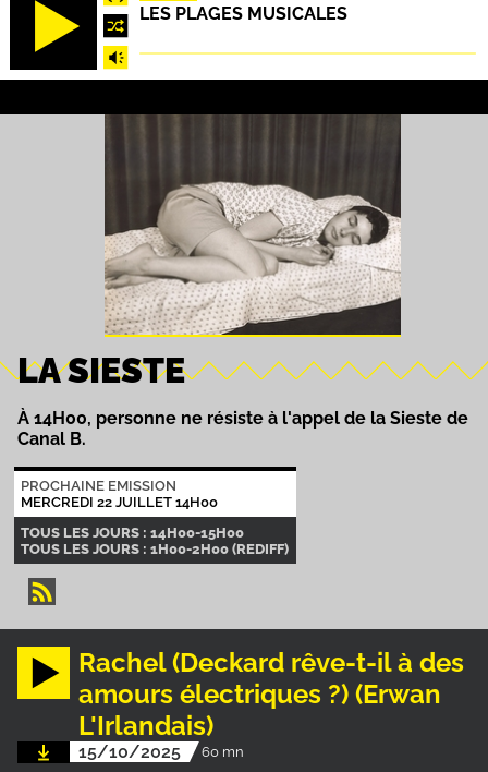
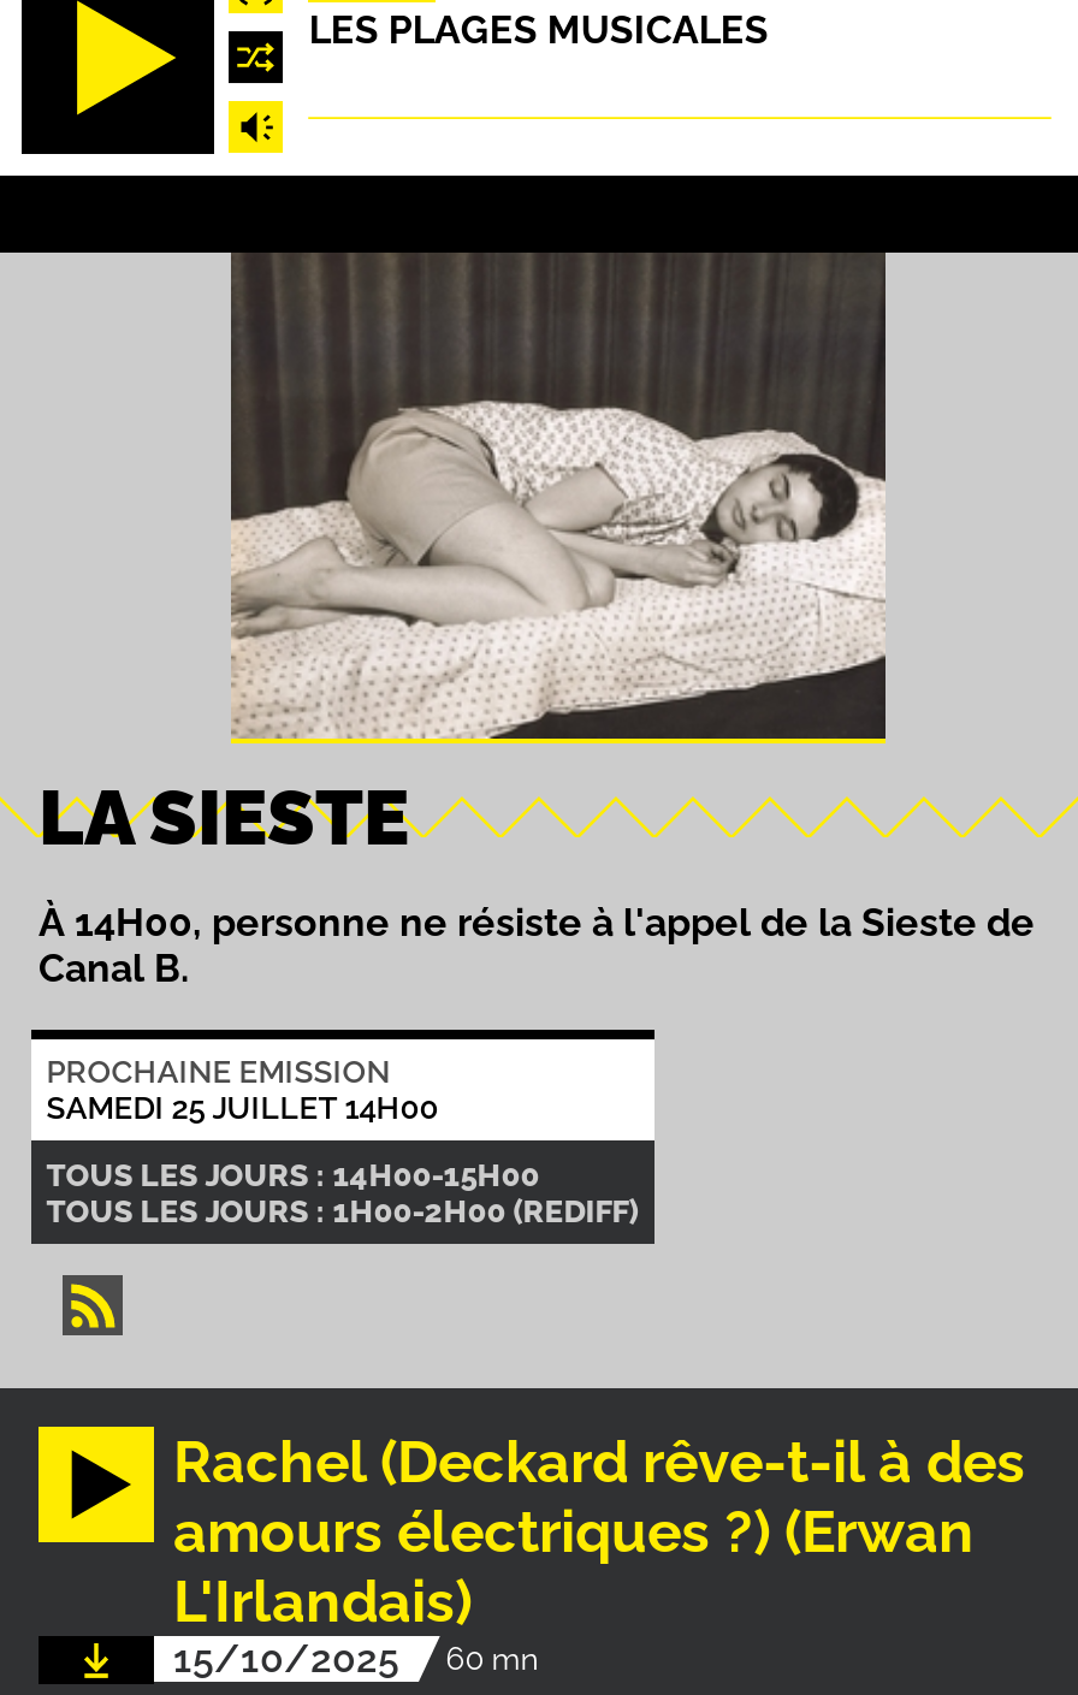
[21,494,218,510] MERCREDI 22 JUILLET 14H00 -> [46,1090,438,1126] SAMEDI 25 JUILLET 14H00

